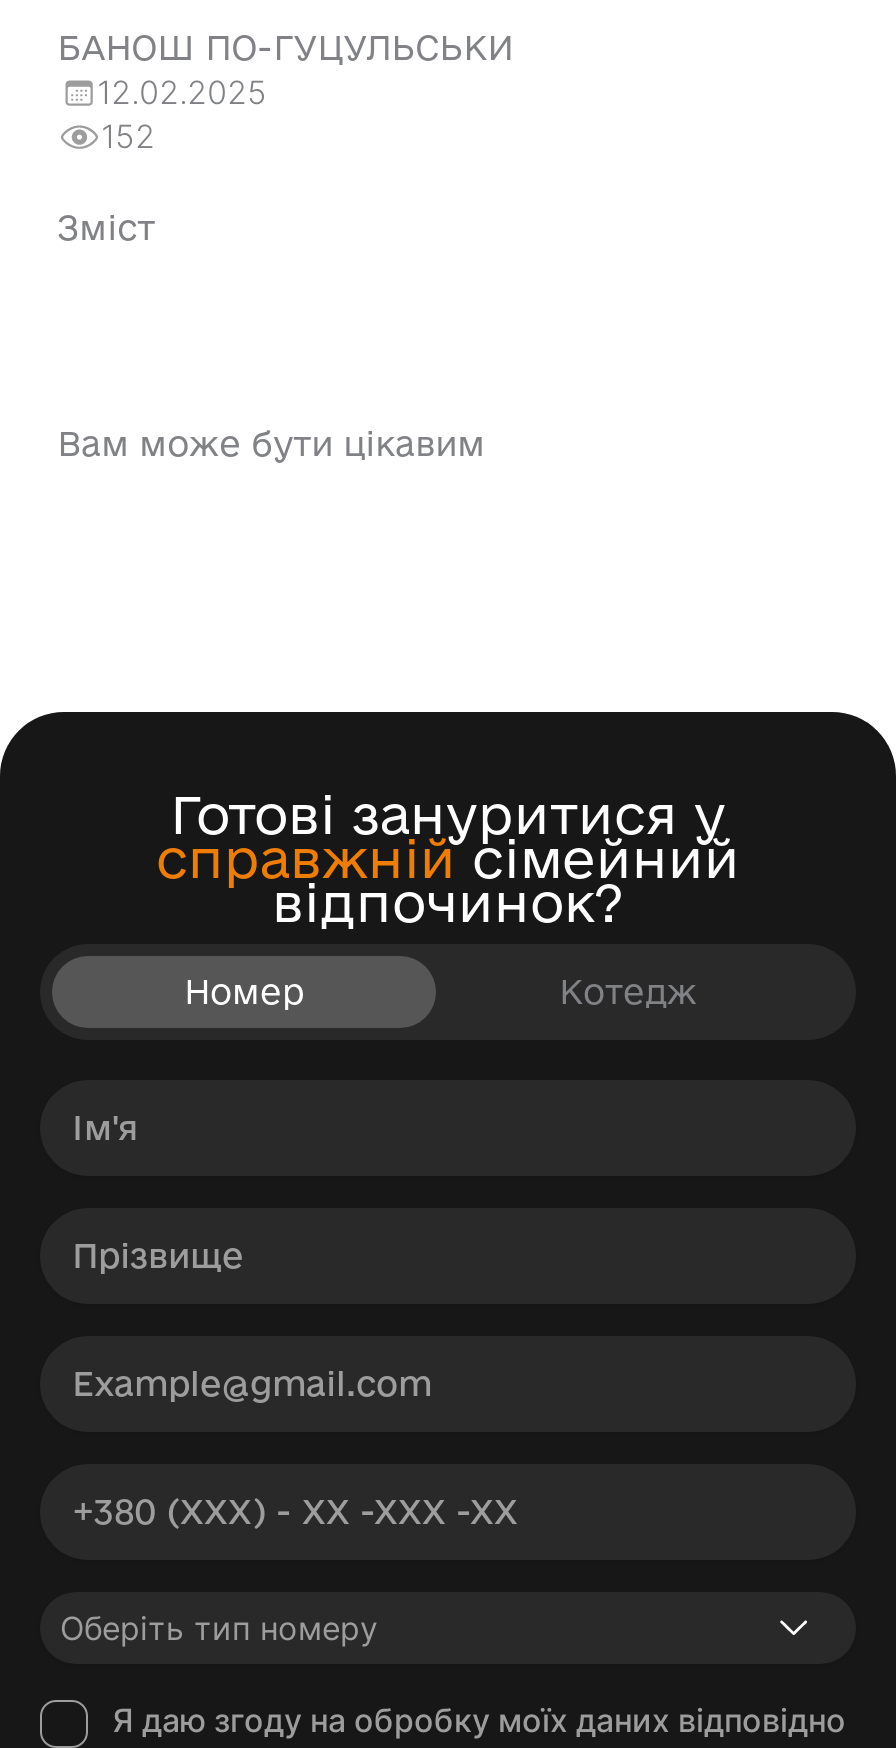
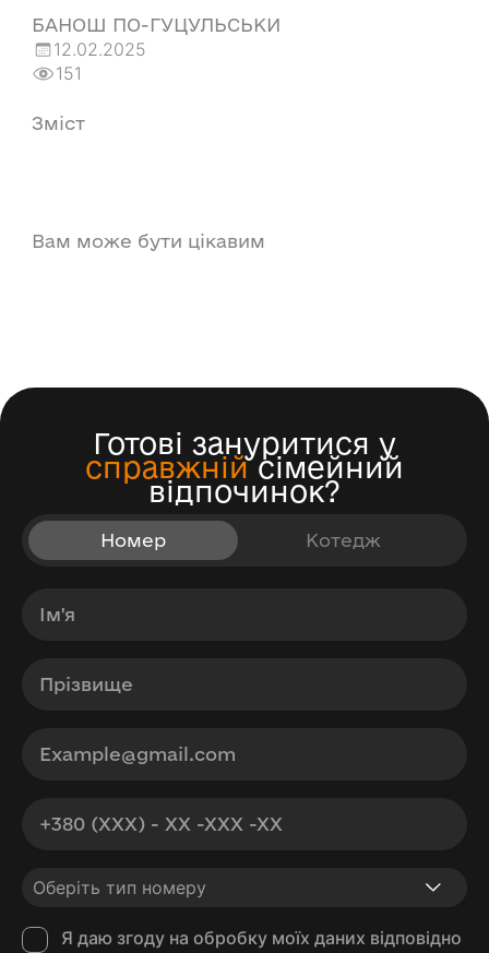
[101,116,155,156] 152 -> [55,62,81,84] 151

